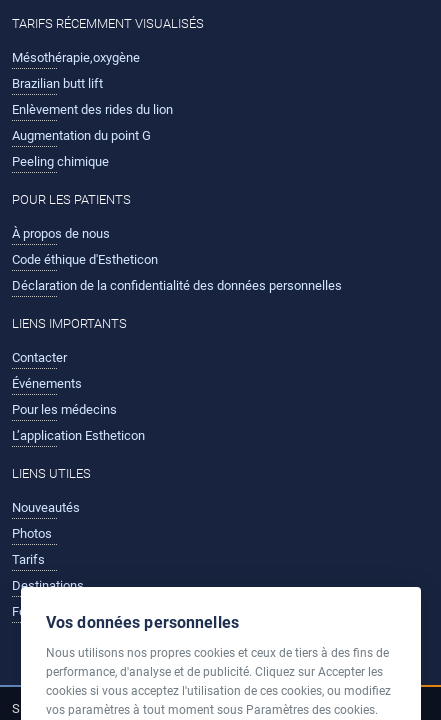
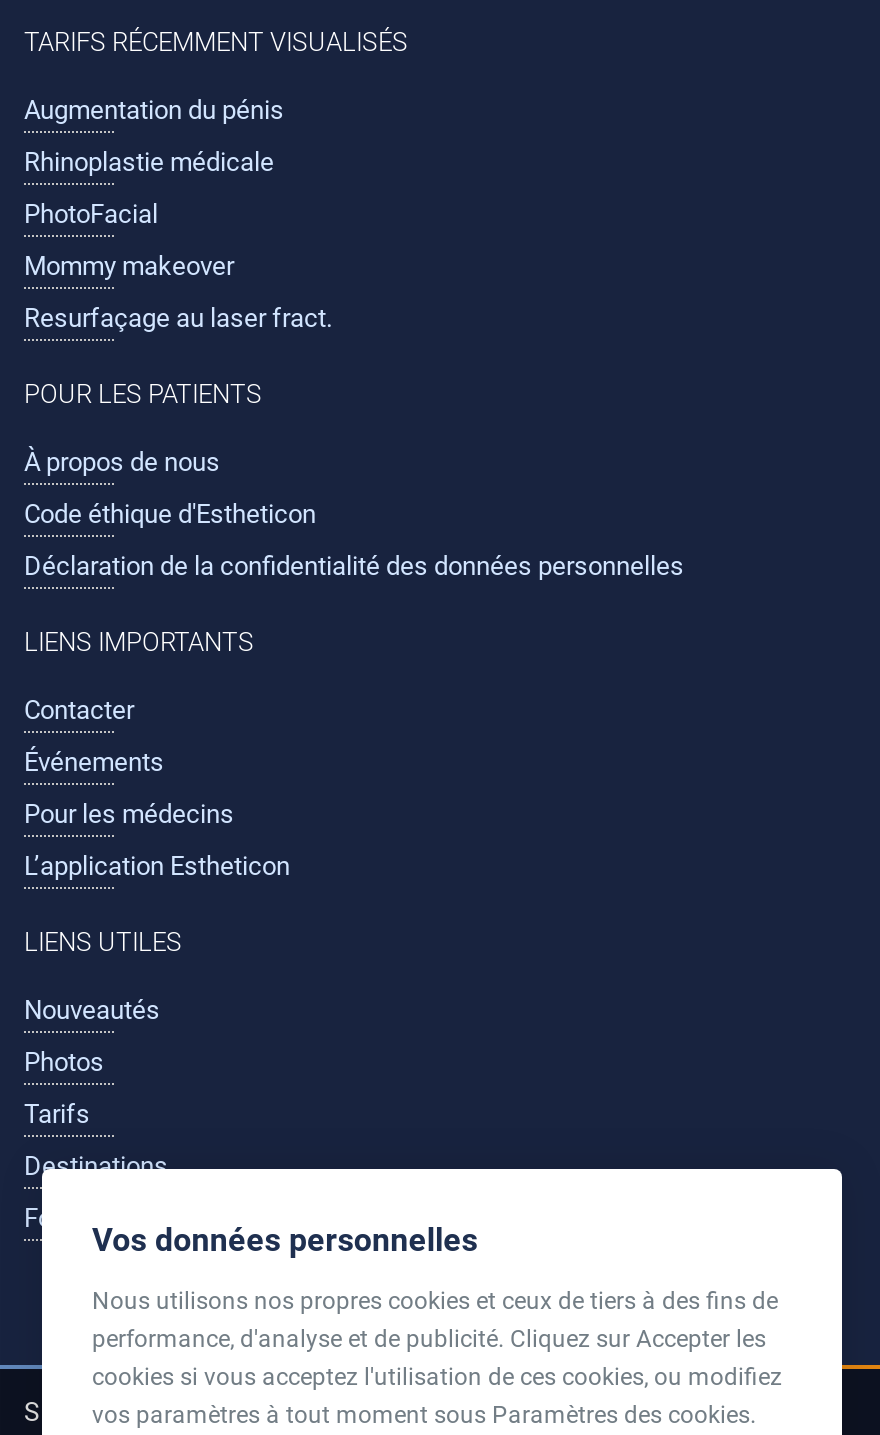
[12,50,140,65] Mésothérapie,oxygène -> [24,95,284,125] Augmentation du pénis
[12,76,103,91] Brazilian butt lift -> [24,147,274,177] Rhinoplastie médicale
[12,102,173,117] Enlèvement des rides du lion -> [24,199,158,229] PhotoFacial
[12,128,151,143] Augmentation du point G -> [24,251,234,281] Mommy makeover
[12,154,109,169] Peeling chimique -> [24,303,332,333] Resurfaçage au laser fract.

